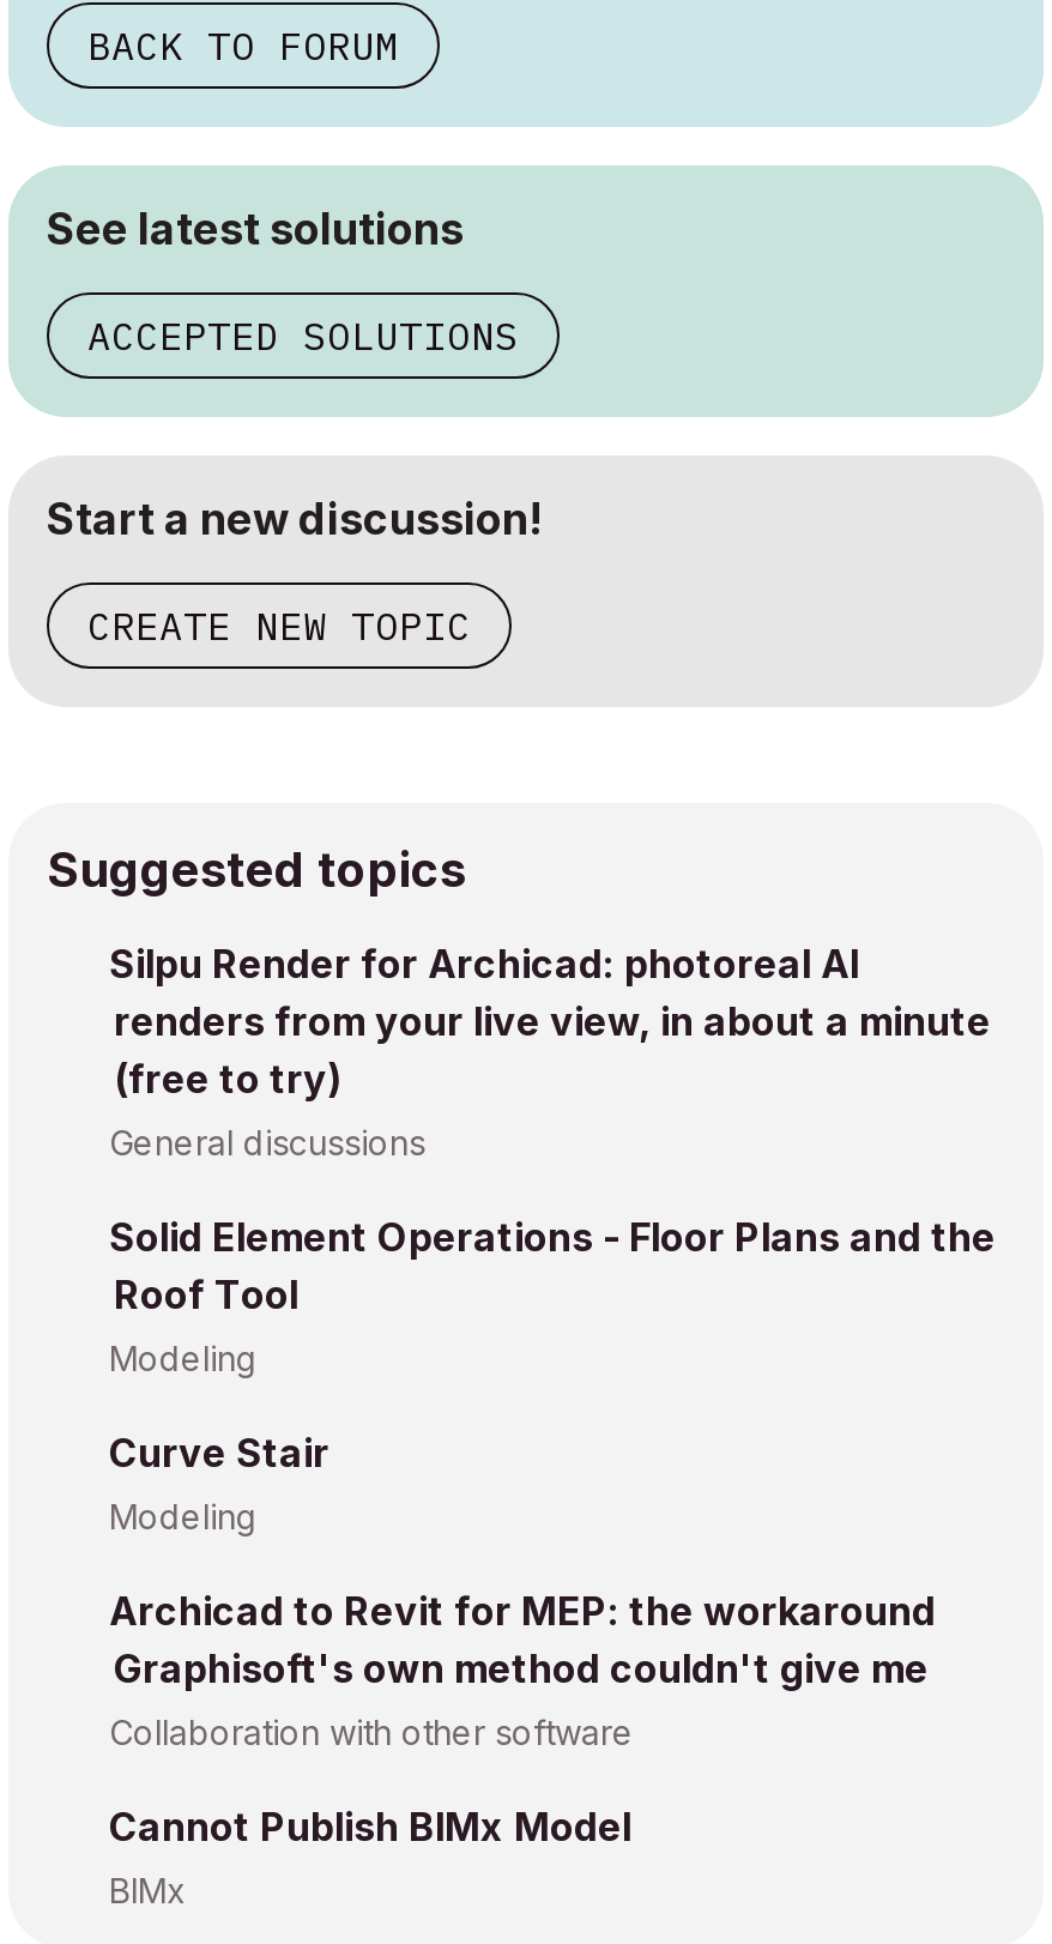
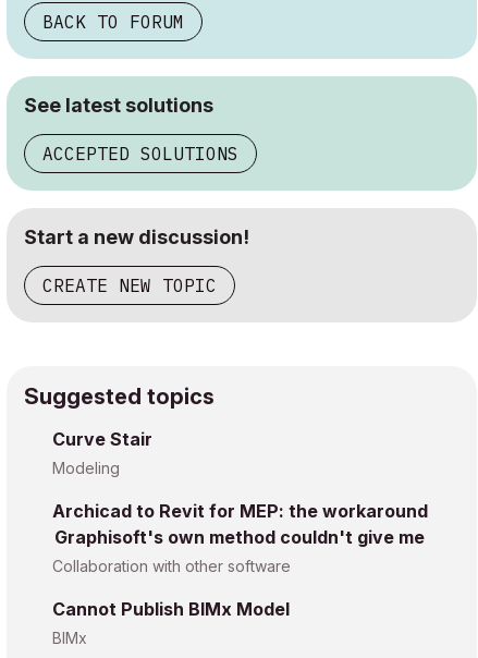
[109,940,996,1378] Silpu Render for Archicad: photoreal AI | renders from your live view, in about a minute | (free to try) | General discussions | Solid Element Operations - Floor Plans and the | Roof Tool | Modeling -> none

